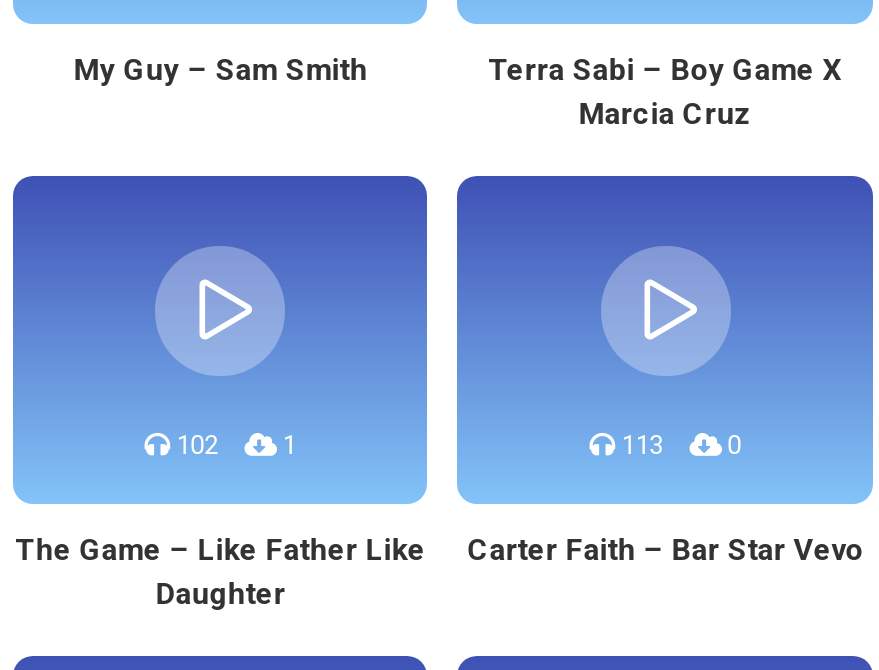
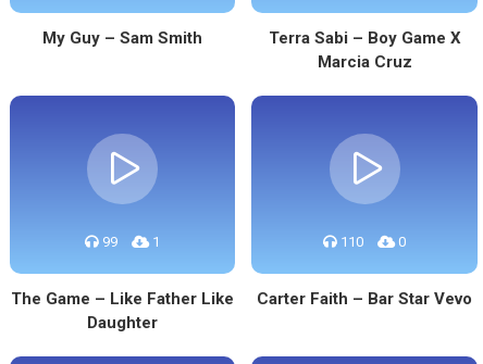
[170,430,296,460] 102 1 -> [99,234,160,250] 99 1
[615,430,741,460] 113 0 -> [337,234,406,250] 110 0

